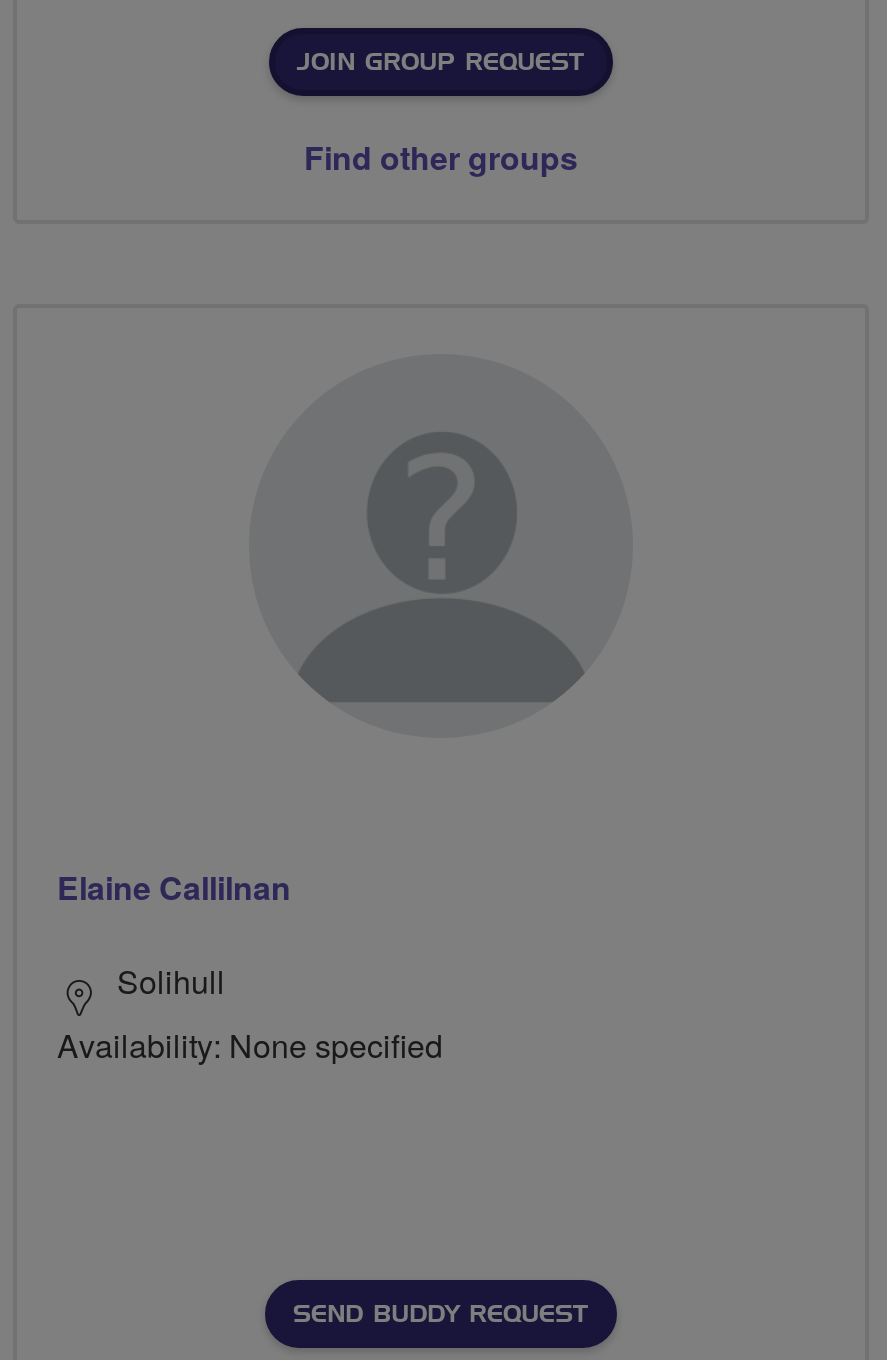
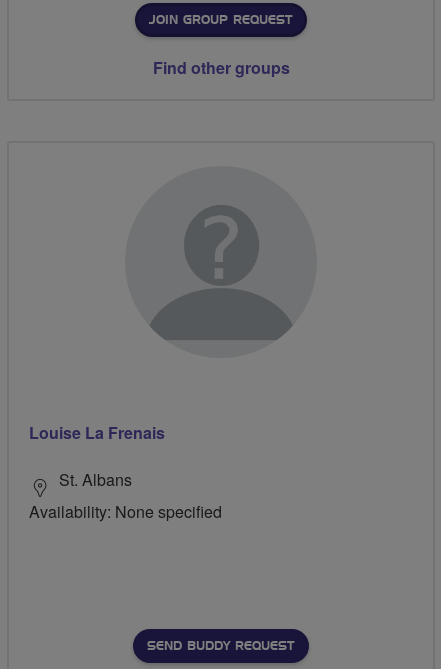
[57,863,291,909] Elaine Callilnan -> [29,421,165,444] Louise La Frenais
[117,957,225,1003] Solihull -> [59,468,132,491] St. Albans

